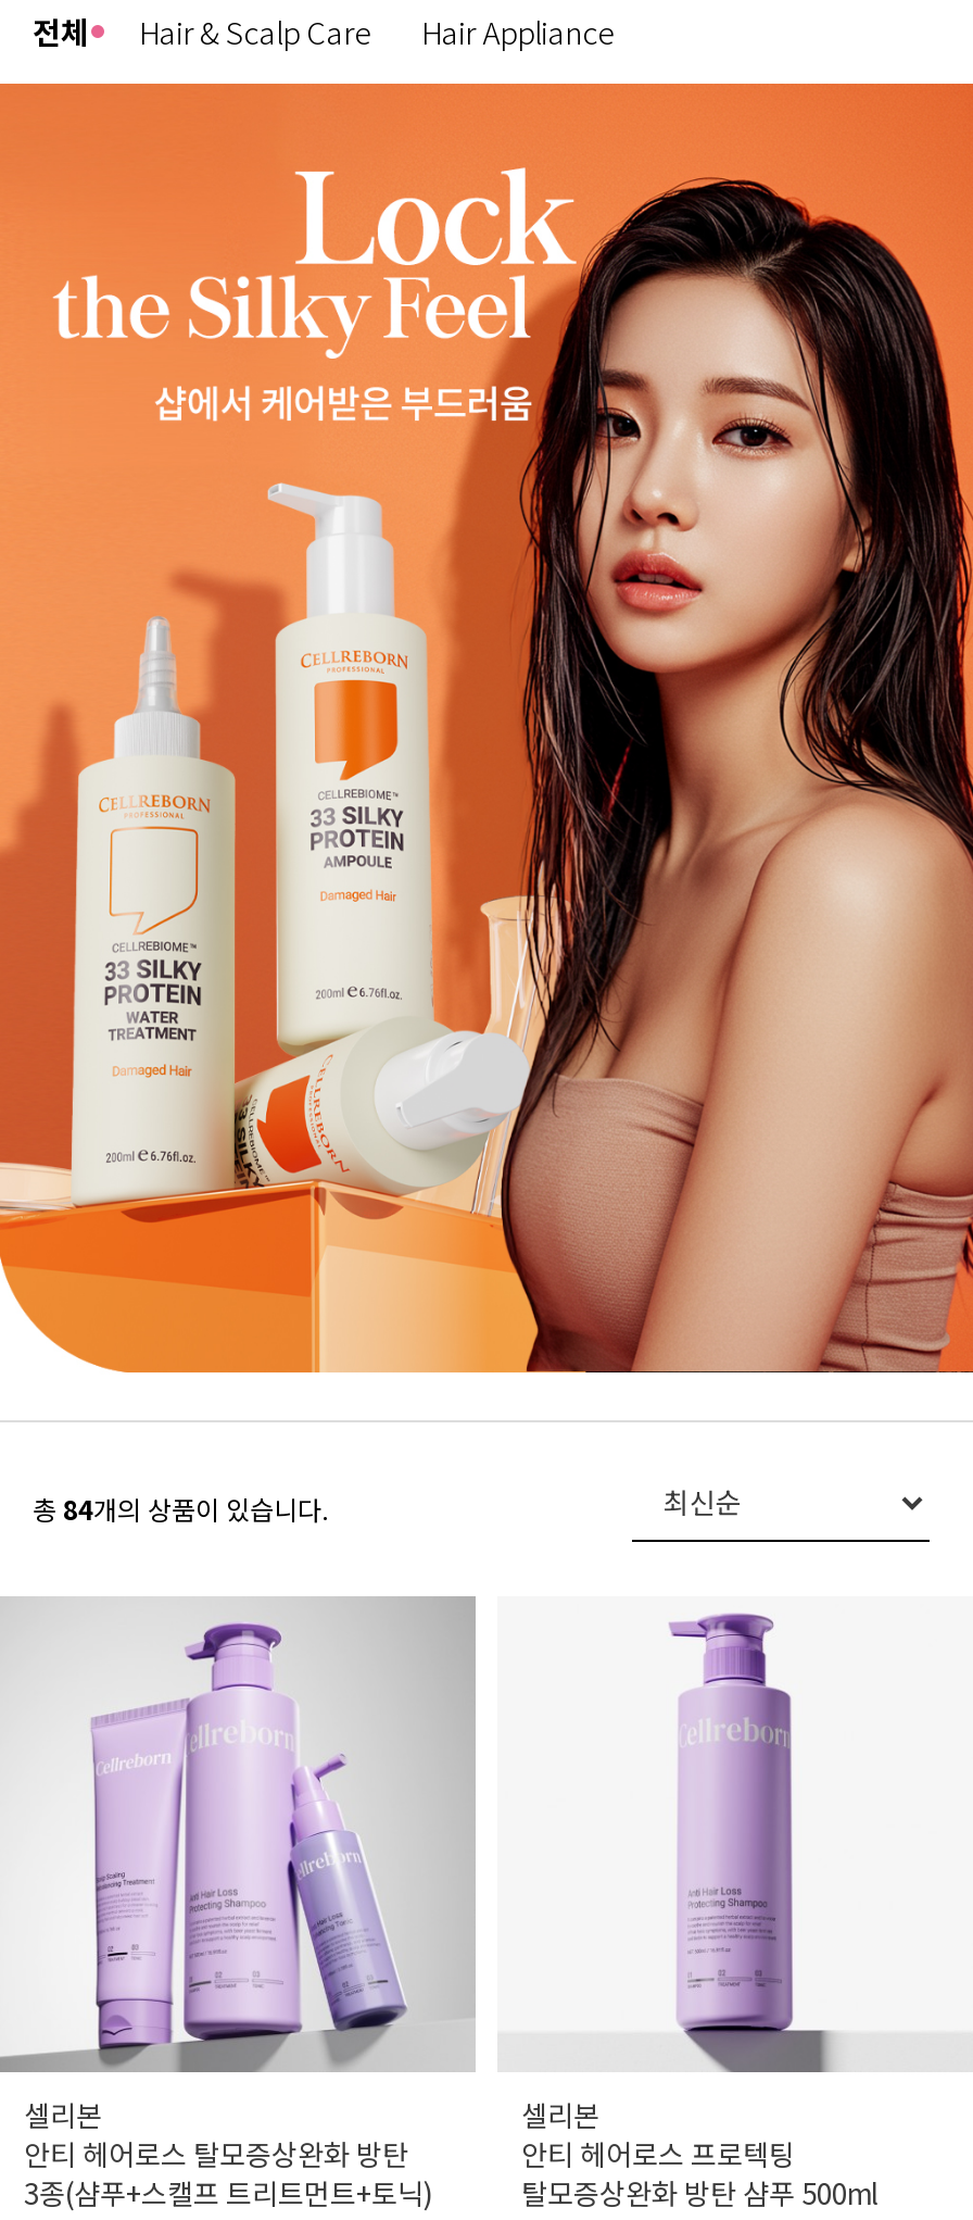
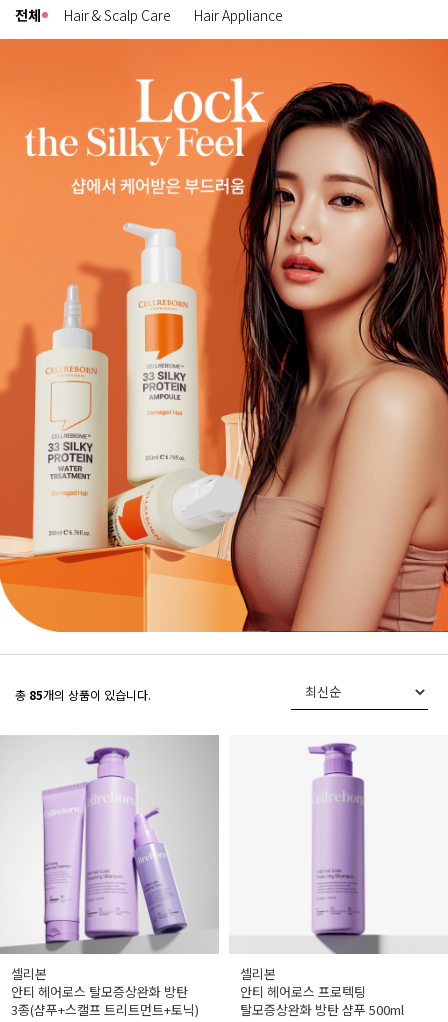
[33,1490,328,1527] 총 84개의 상품이 있습니다. -> [15,686,151,703] 총 85개의 상품이 있습니다.

